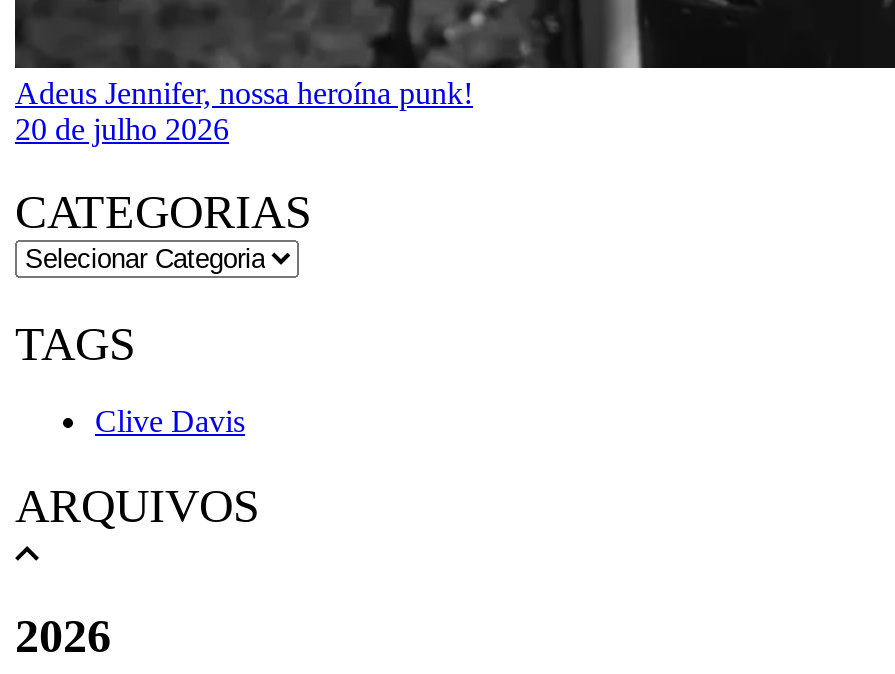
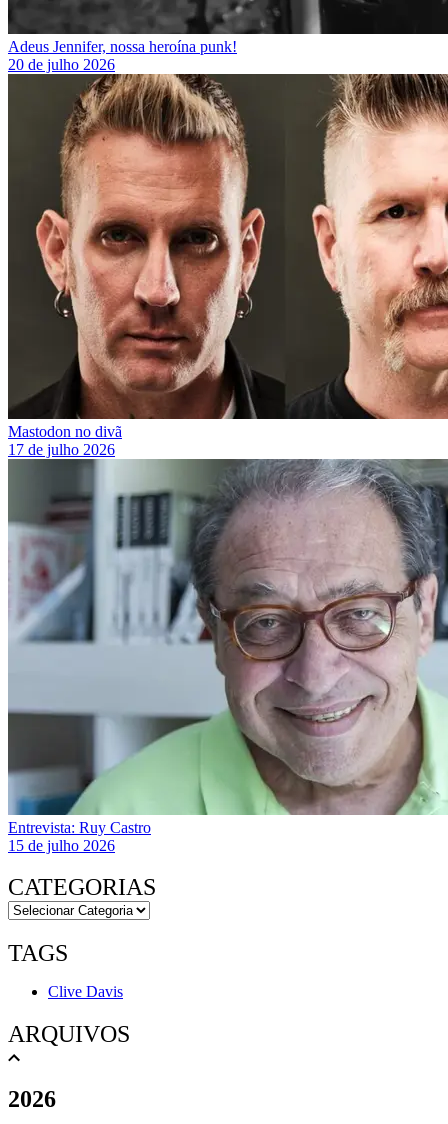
none -> [7,458,445,853] [image] | Entrevista: Ruy Castro | 15 de julho 2026
none -> [8,73,445,457] [image] | Mastodon no divã | 17 de julho 2026

